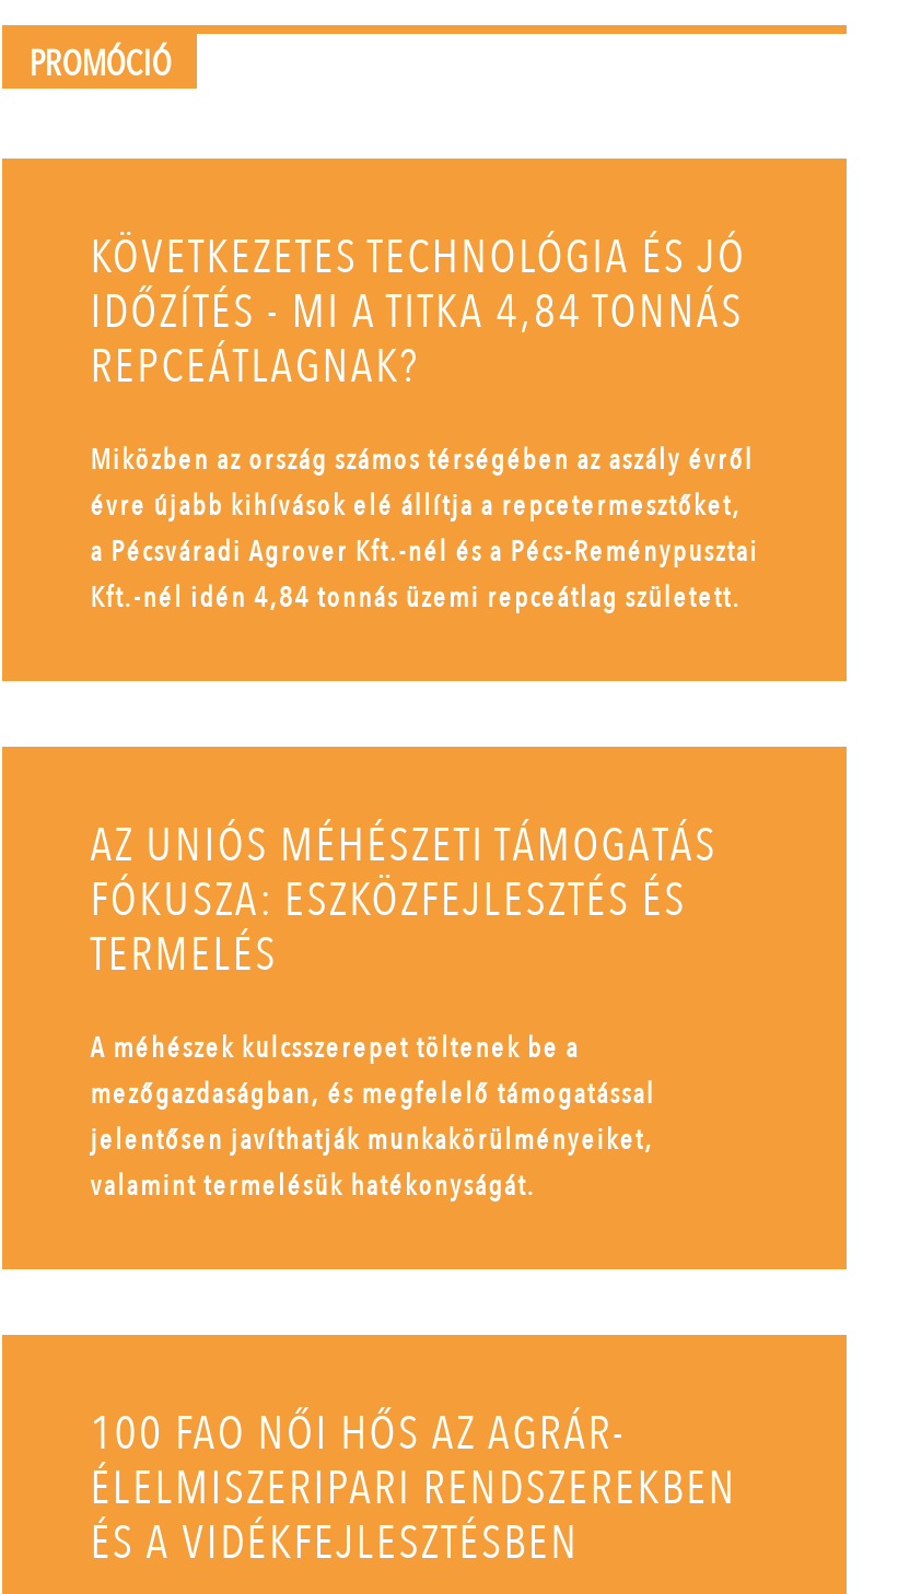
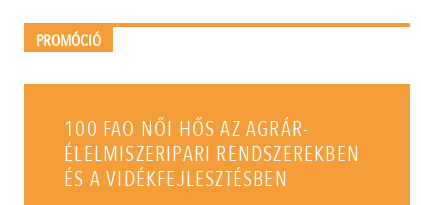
[90,227,759,618] KÖVETKEZETES TECHNOLÓGIA ÉS JÓ | IDŐZÍTÉS - MI A TITKA 4,84 TONNÁS | REPCEÁTLAGNAK? | Miközben az ország számos térségében az aszály évről | évre újabb kihívások elé állítja a repcetermesztőket, | a Pécsváradi Agrover Kft.-nél és a Pécs-Reménypusztai | Kft.-nél idén 4,84 tonnás üzemi repceátlag született. -> none
[90,815,717,1206] AZ UNIÓS MÉHÉSZETI TÁMOGATÁS | FÓKUSZA: ESZKÖZFEJLESZTÉS ÉS | TERMELÉS | A méhészek kulcsszerepet töltenek be a | mezőgazdaságban, és megfelelő támogatással | jelentősen javíthatják munkakörülményeiket, | valamint termelésük hatékonyságát. -> none

